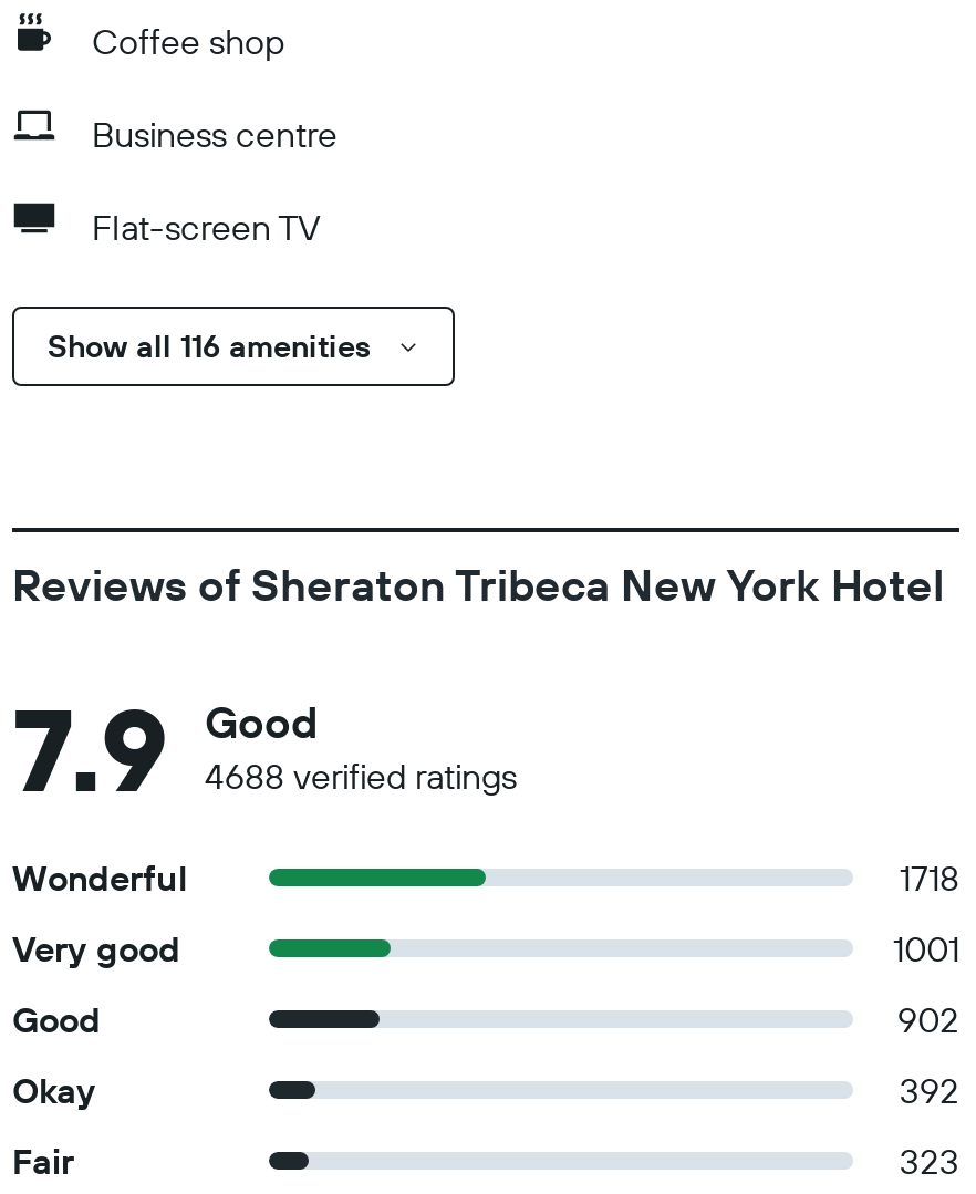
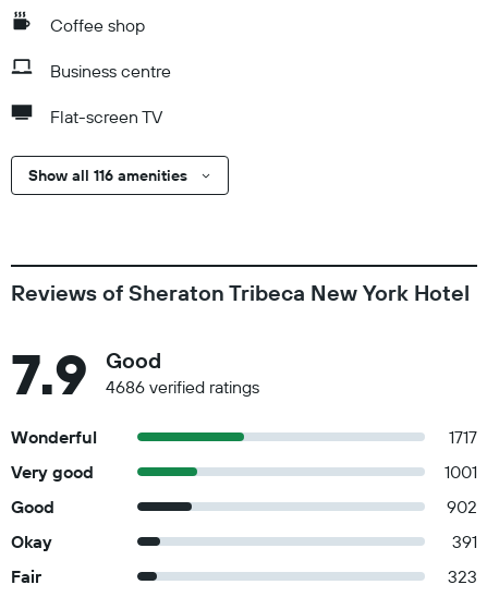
[205,754,517,798] 4688 verified ratings -> [106,376,259,398] 4686 verified ratings
[900,855,959,900] 1718 -> [449,426,477,448] 1717
[900,1068,959,1112] 392 -> [452,531,477,552] 391

